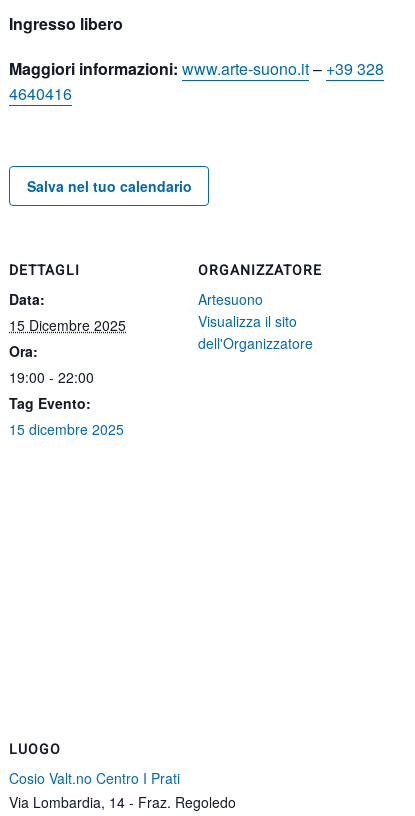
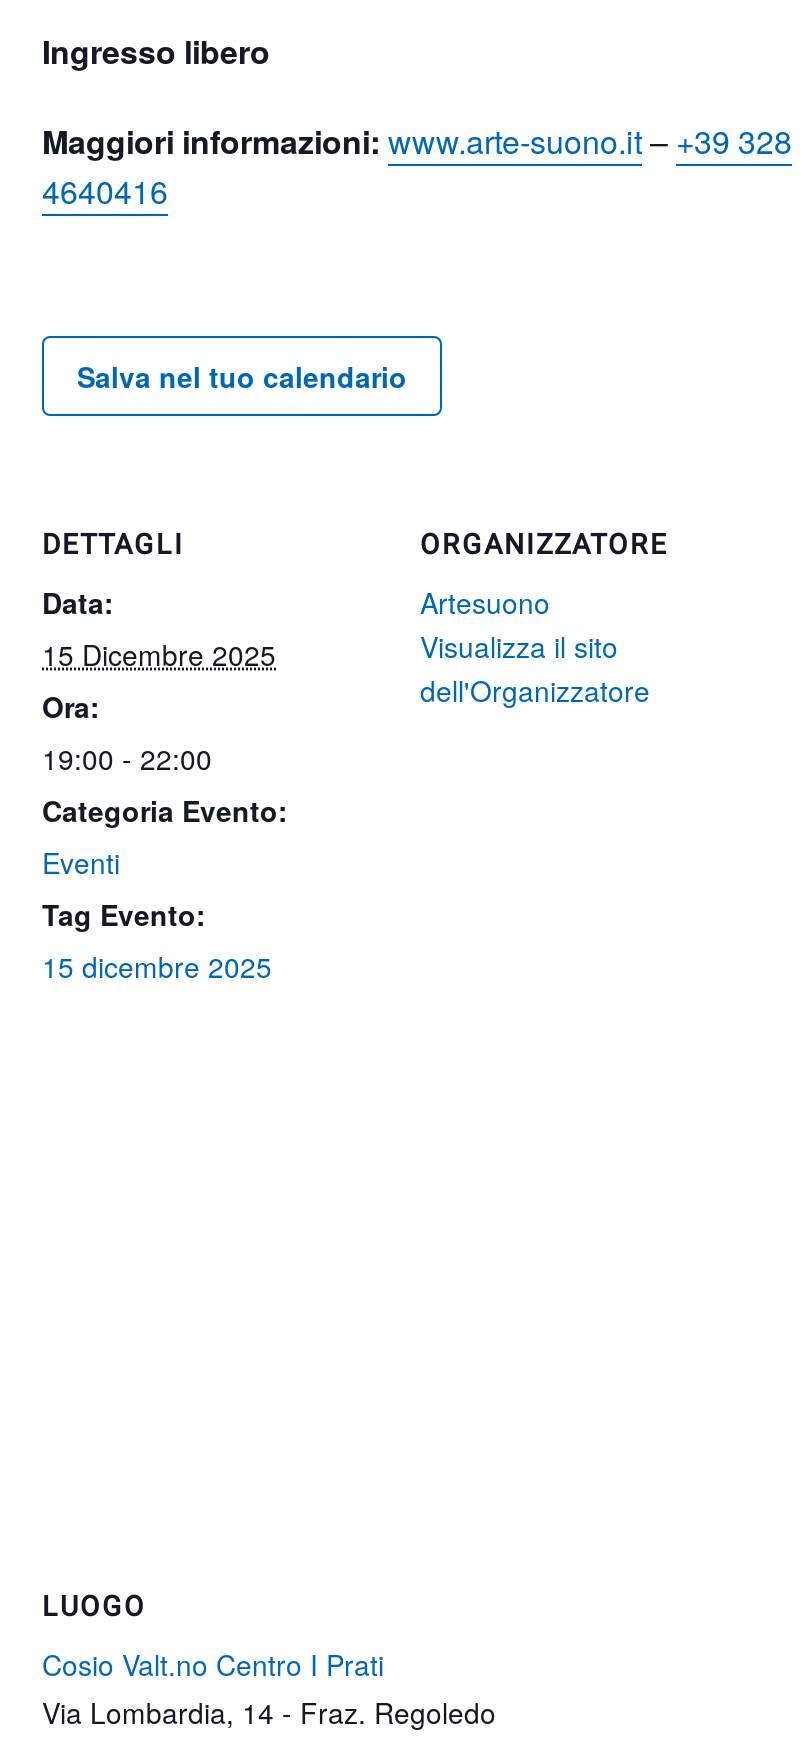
none -> [42,790,288,882] Categoria Evento: | Eventi

